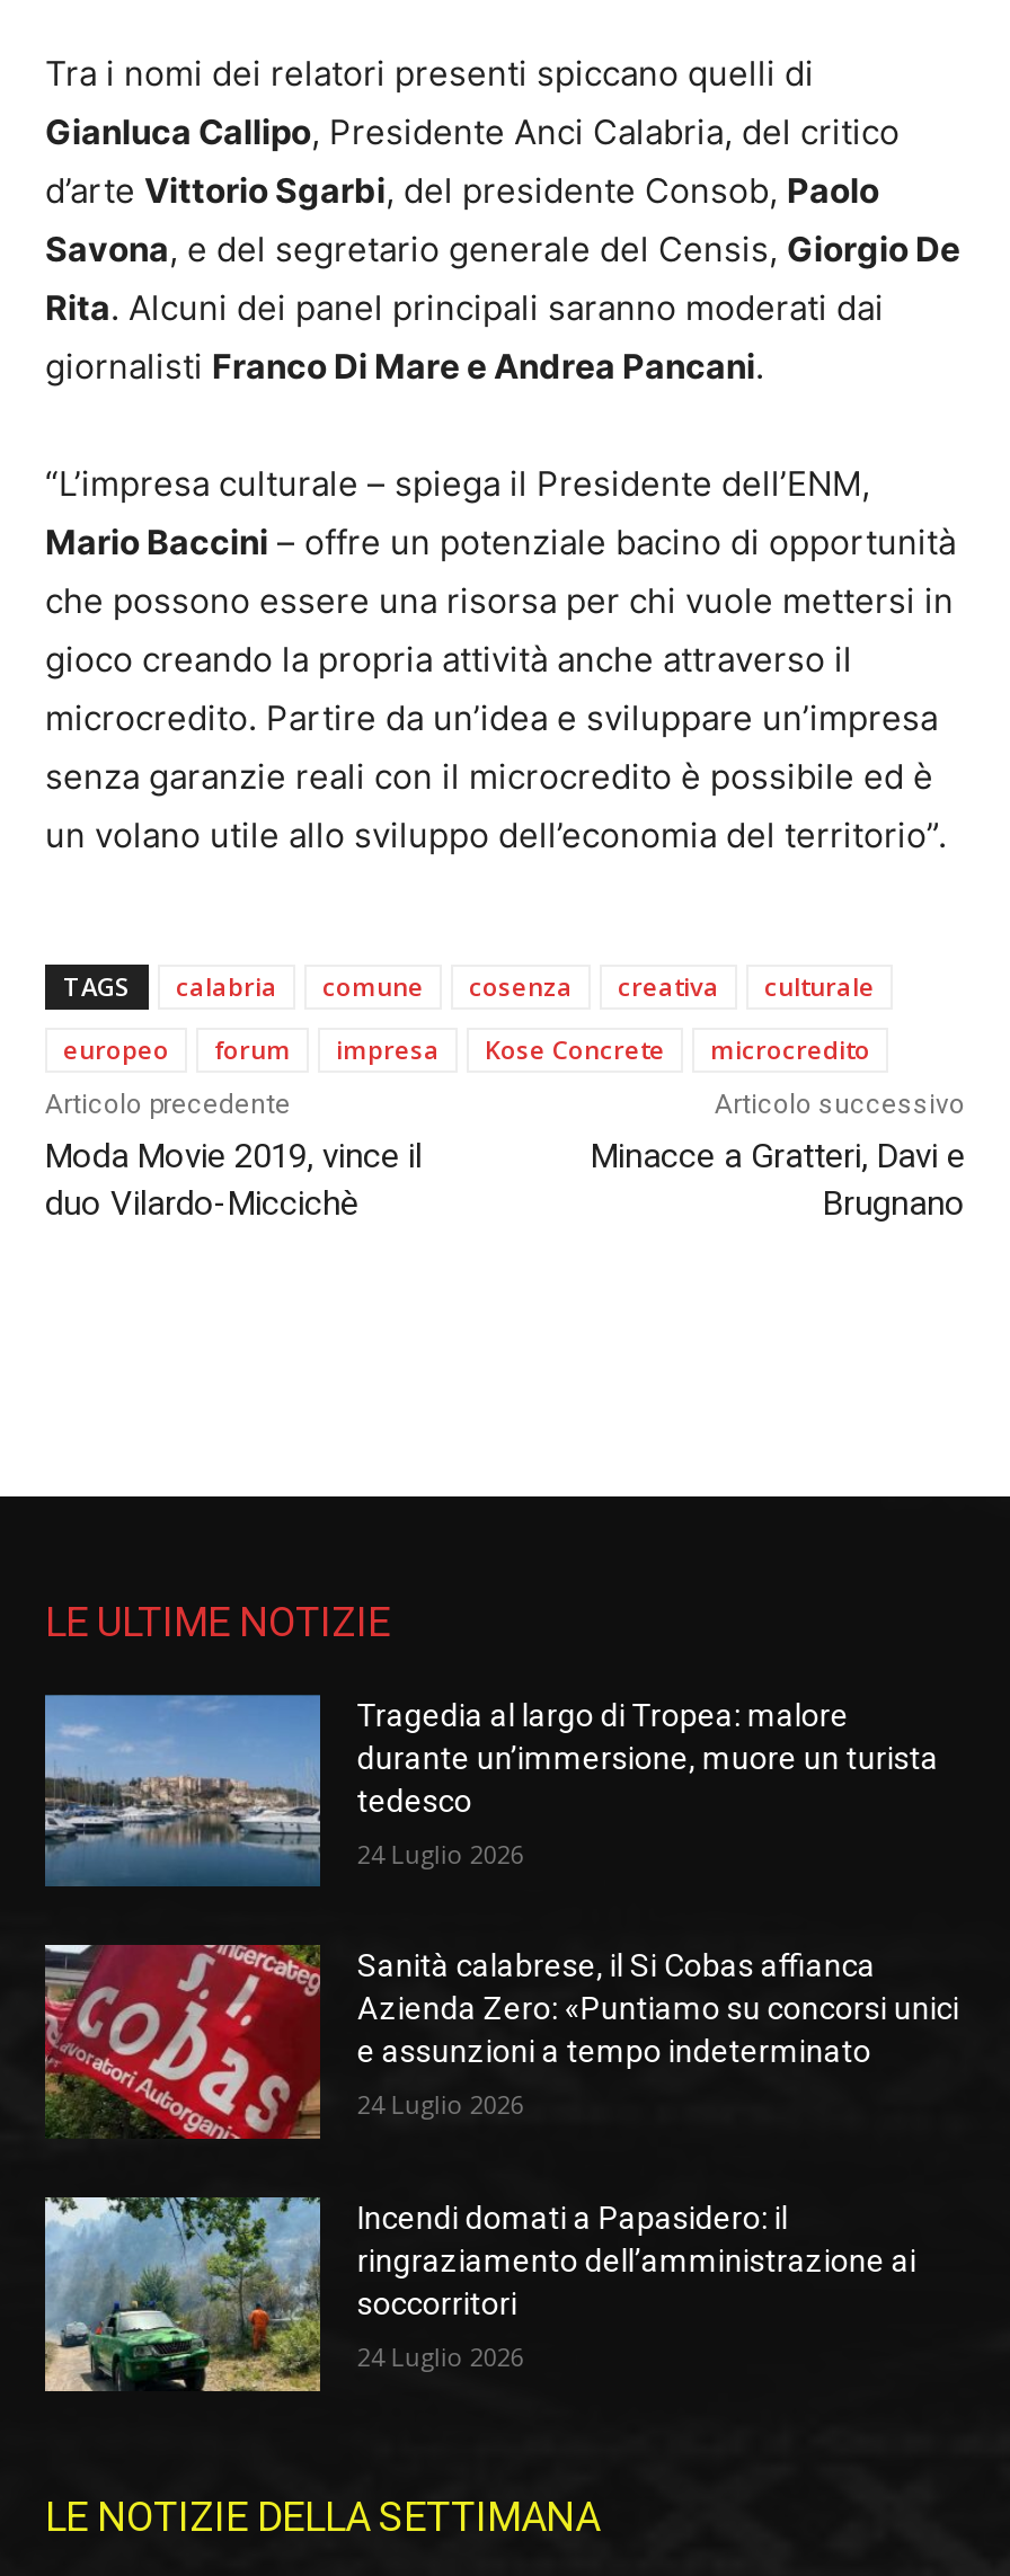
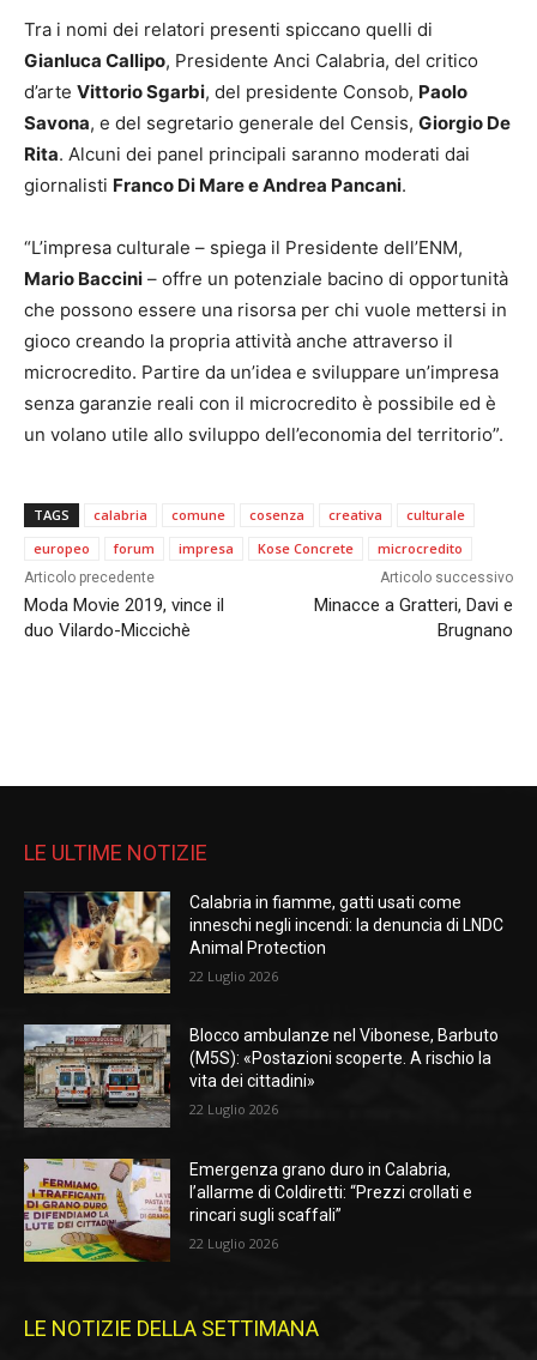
[43,1693,939,1886] [image] | Tragedia al largo di Tropea: malore | durante un’immersione, muore un turista | tedesco -> [23,890,504,995] [image] | Calabria in fiamme, gatti usati come | inneschi negli incendi: la denuncia di LNDC | Animal Protection
[357,1836,524,1870] 24 Luglio 2026 -> [190,967,279,985] 22 Luglio 2026
[43,1943,959,2141] [image] | Sanità calabrese, il Si Cobas affianca | Azienda Zero: «Puntiamo su concorsi unici | e assunzioni a tempo indeterminato -> [23,1023,499,1129] [image] | Blocco ambulanze nel Vibonese, Barbuto | (M5S): «Postazioni scoperte. A rischio la | vita dei cittadini»
[357,2088,524,2122] 24 Luglio 2026 -> [190,1100,279,1118] 22 Luglio 2026
[43,2195,916,2393] [image] | Incendi domati a Papasidero: il | ringraziamento dell’amministrazione ai | soccorritori -> [23,1157,473,1263] [image] | Emergenza grano duro in Calabria, | l’allarme di Coldiretti: “Prezzi crollati e | rincari sugli scaffali”
[357,2340,524,2373] 24 Luglio 2026 -> [190,1234,279,1252] 22 Luglio 2026

